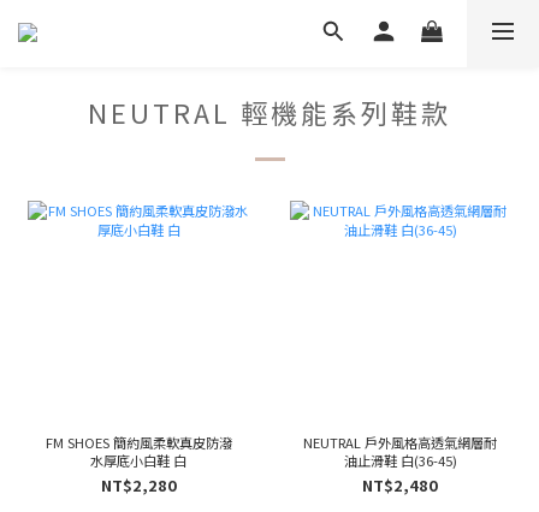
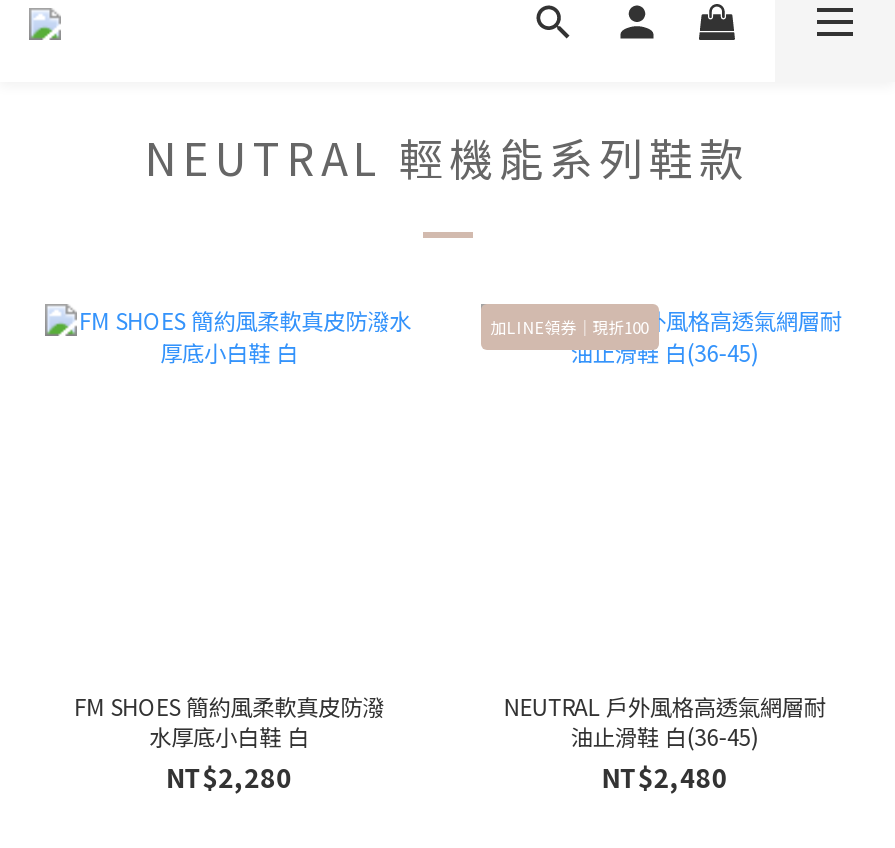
none -> [491,316,649,338] 加LINE領券｜現折100

